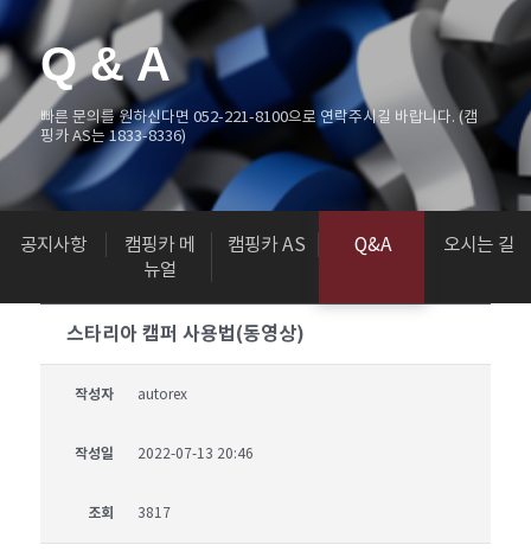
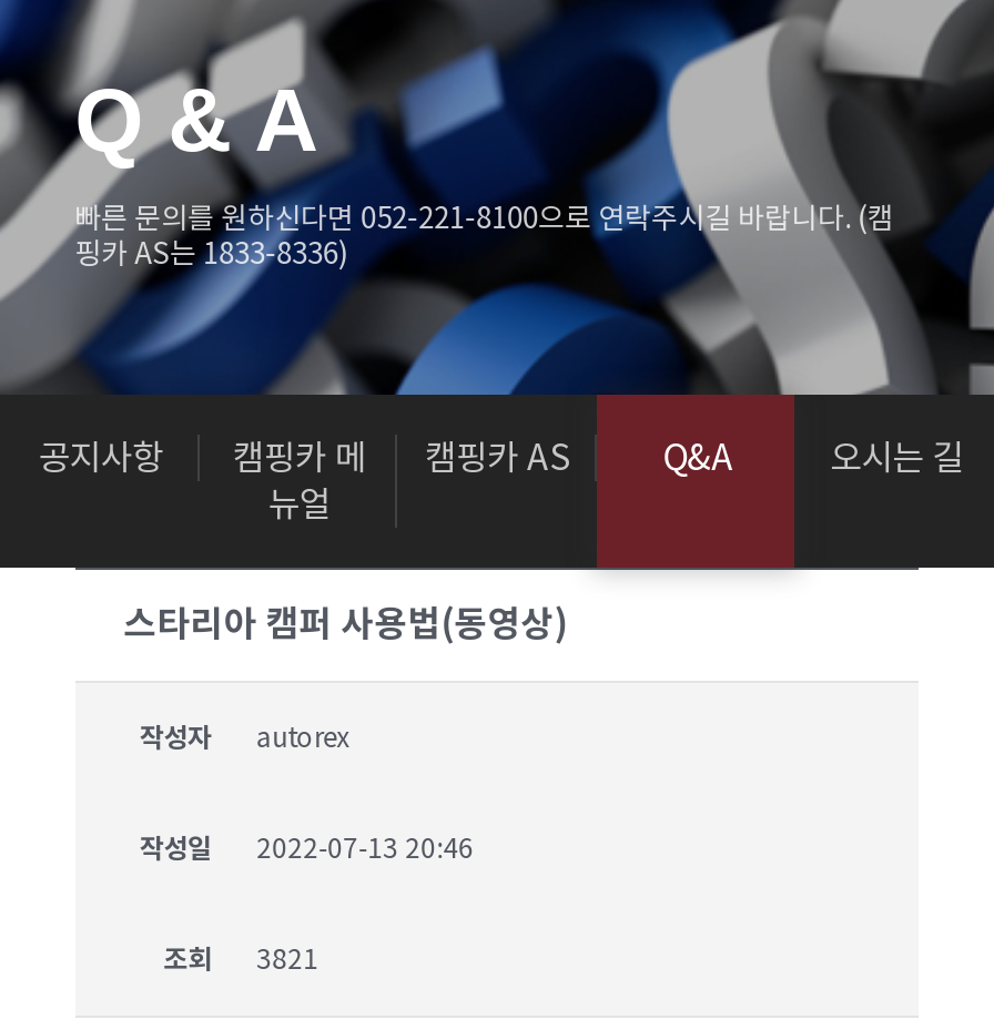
[87,504,170,521] 조회 3817 -> [163,942,319,976] 조회 3821

